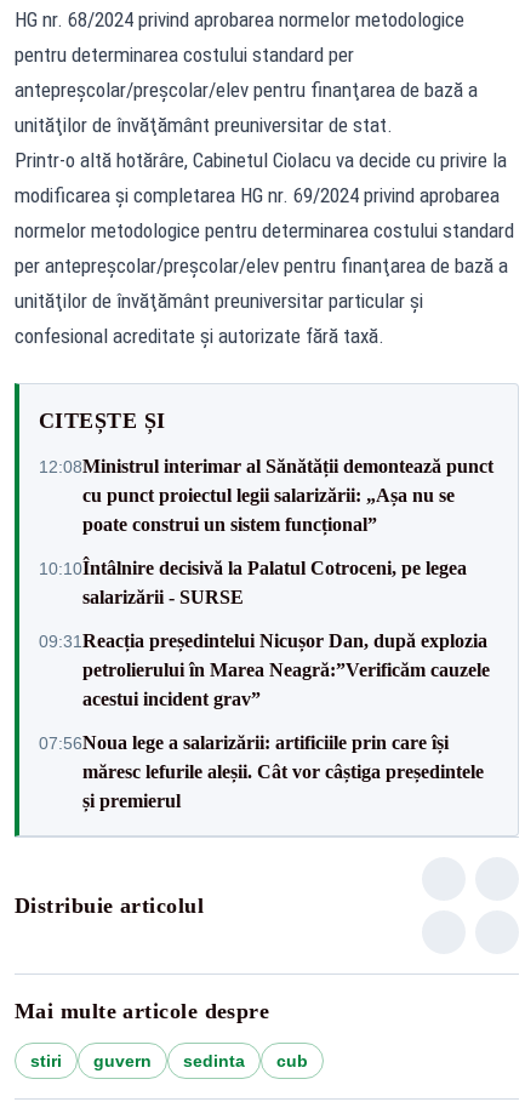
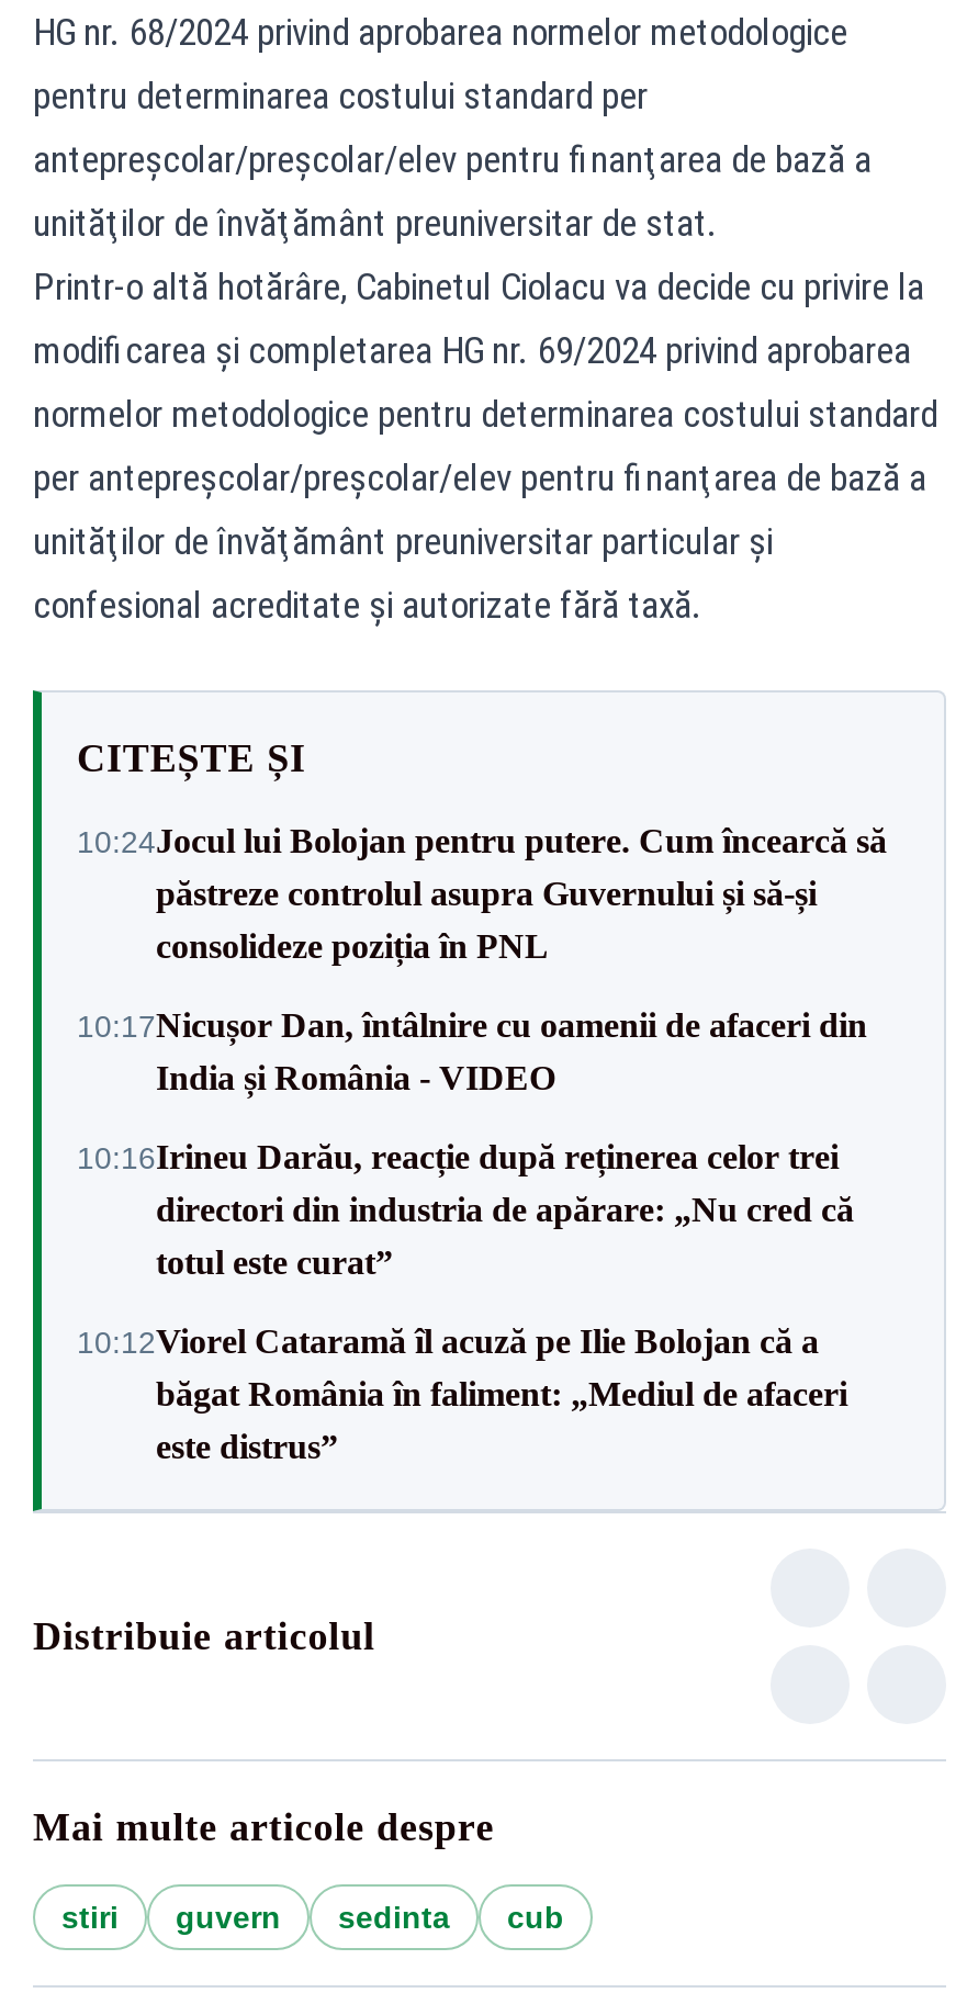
[39,455,493,534] 12:08Ministrul interimar al Sănătății demontează punct | cu punct proiectul legii salarizării: „Așa nu se | poate construi un sistem funcțional” -> [77,822,887,965] 10:24Jocul lui Bolojan pentru putere. Cum încearcă să | păstreze controlul asupra Guvernului și să-și | consolideze poziția în PNL
[39,557,467,607] 10:10Întâlnire decisivă la Palatul Cotroceni, pe legea | salarizării - SURSE -> [77,1006,867,1096] 10:17Nicușor Dan, întâlnire cu oamenii de afaceri din | India și România - VIDEO
[39,630,490,709] 09:31Reacția președintelui Nicușor Dan, după explozia | petrolierului în Marea Neagră:”Verificăm cauzele | acestui incident grav” -> [77,1138,854,1281] 10:16Irineu Darău, reacție după reținerea celor trei | directori din industria de apărare: „Nu cred că | totul este curat”
[39,732,484,810] 07:56Noua lege a salarizării: artificiile prin care își | măresc lefurile aleșii. Cât vor câștiga președintele | și premierul -> [77,1322,847,1465] 10:12Viorel Cataramă îl acuză pe Ilie Bolojan că a | băgat România în faliment: „Mediul de afaceri | este distrus”

